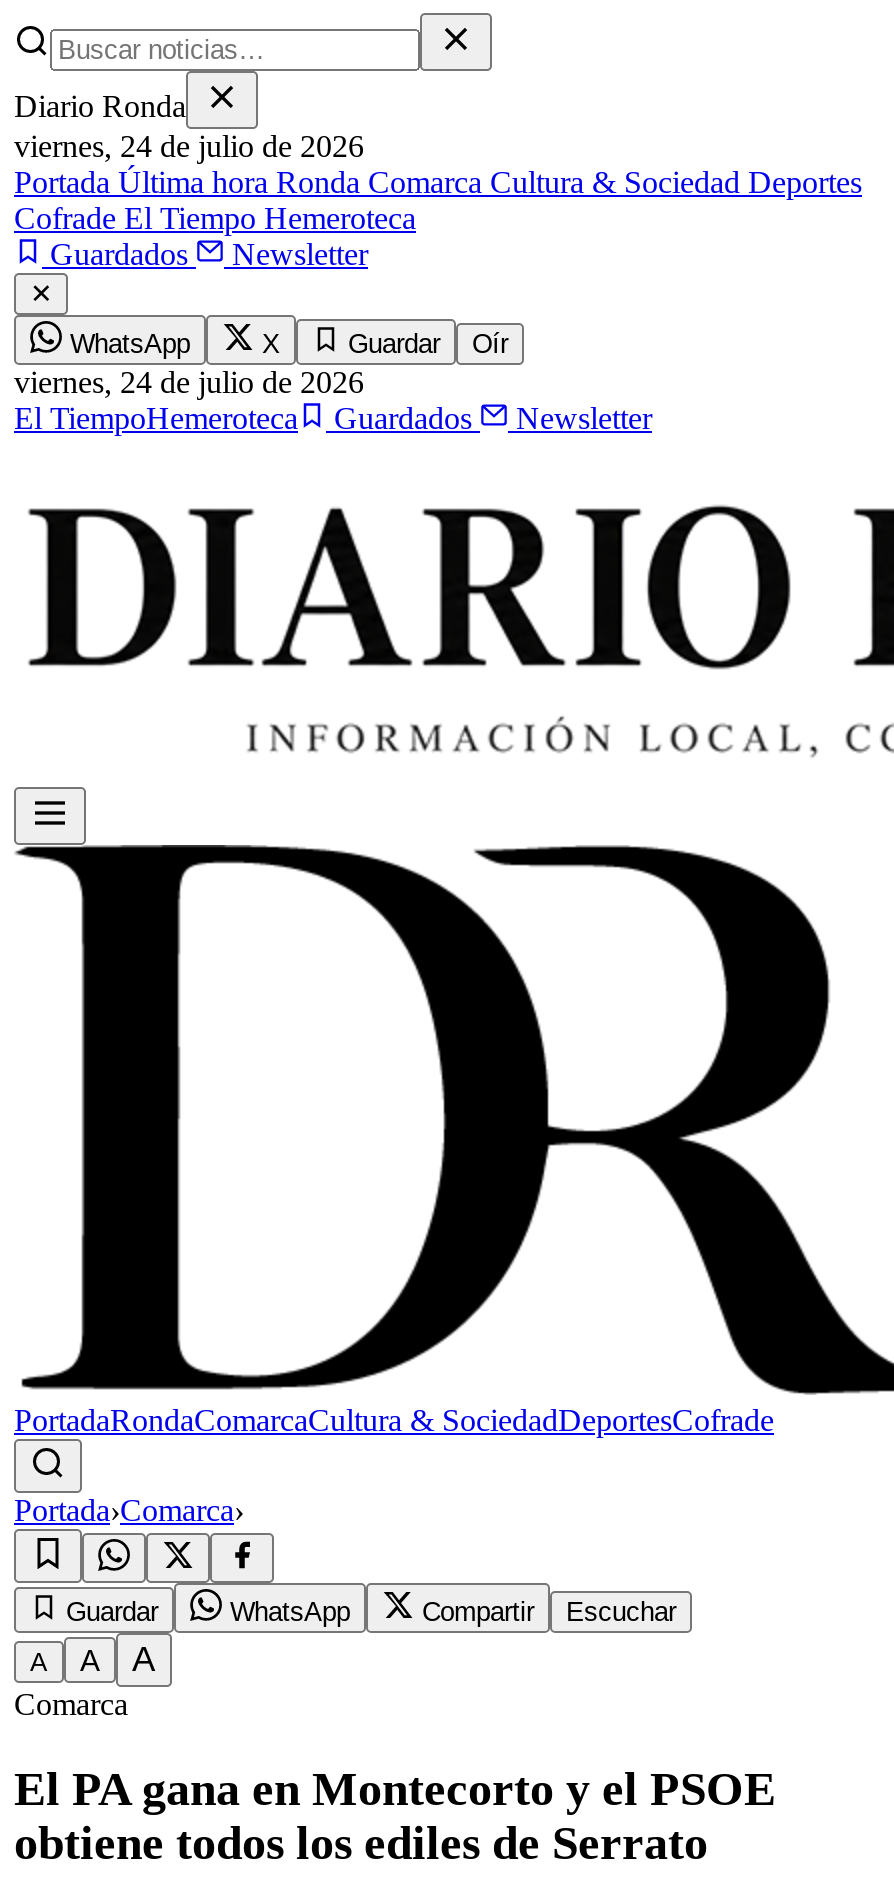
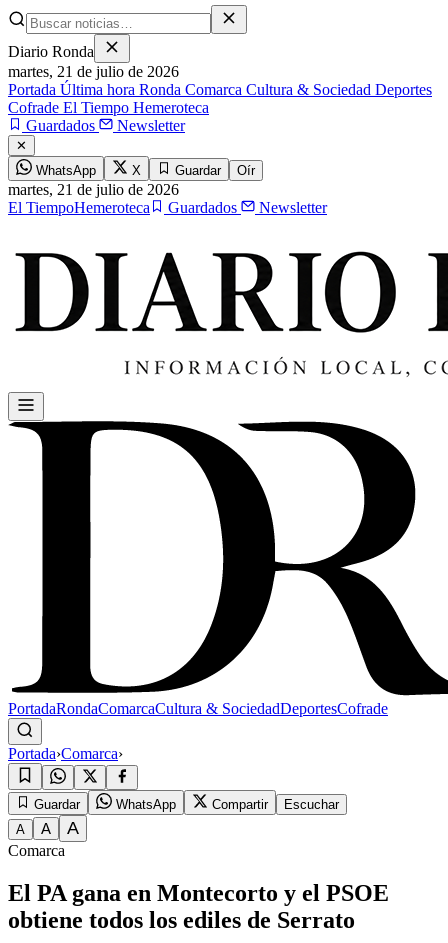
[14,129,364,163] viernes, 24 de julio de 2026 -> [8,63,179,80] martes, 21 de julio de 2026
[14,365,364,399] viernes,24 de julio de 2026 -> [8,181,179,198] martes,21 de julio de 2026

